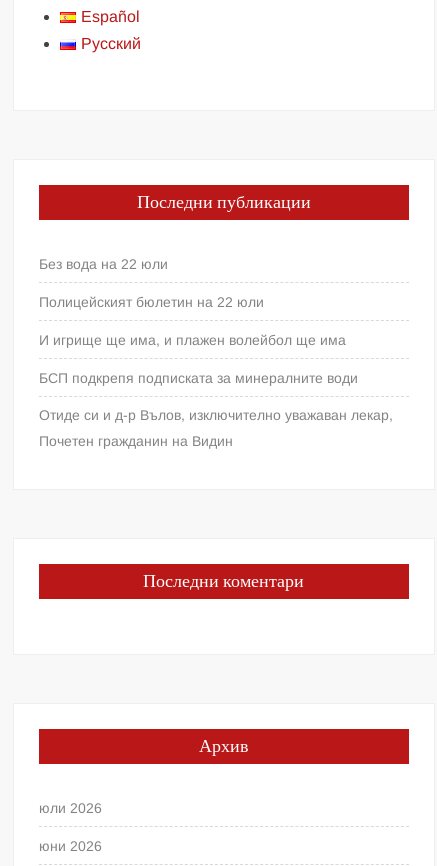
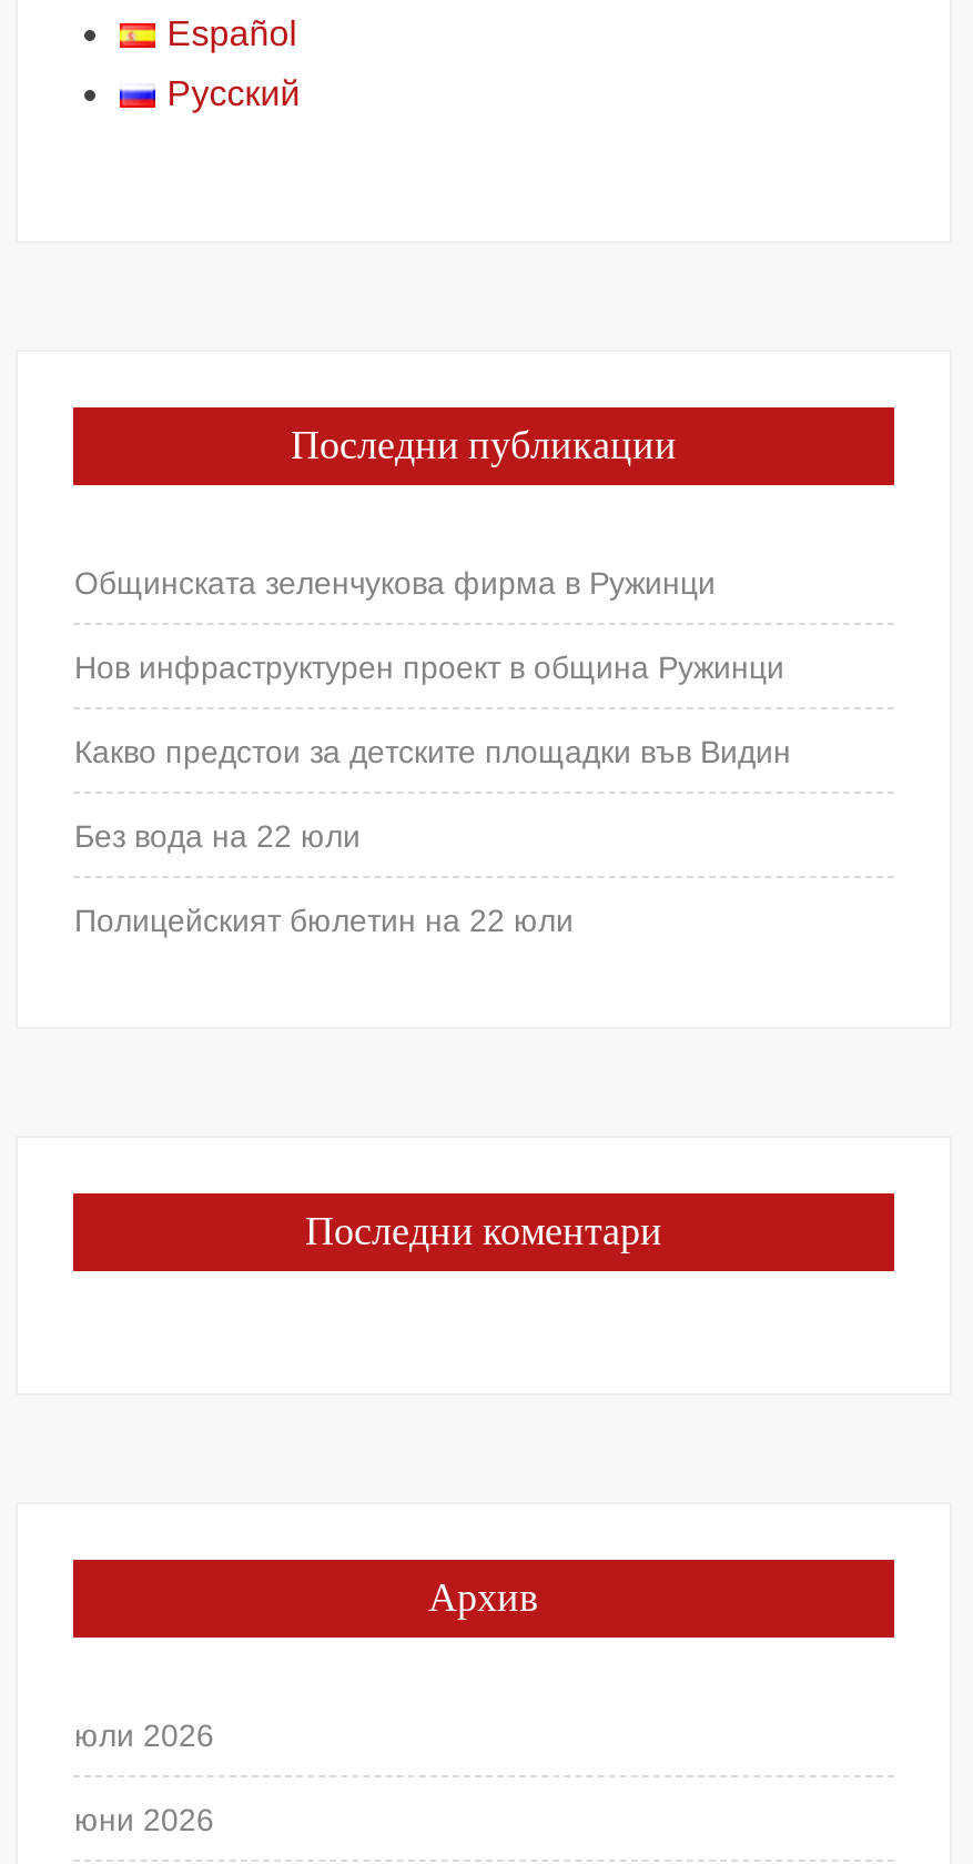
none -> [74,565,791,769] Общинската зеленчукова фирма в Ружинци | Нов инфраструктурен проект в община Ружинци | Какво предстои за детските площадки във Видин
moved [39,256,264,310] -> [74,818,573,938]: Без вода на 22 юли | Полицейският бюлетин на 22 юли
[39,332,393,449] И игрище ще има, и плажен волейбол ще има | БСП подкрепя подписката за минералните води | Отиде си и д-р Вълов, изключително уважаван лекар, | Почетен гражданин на Видин -> none

